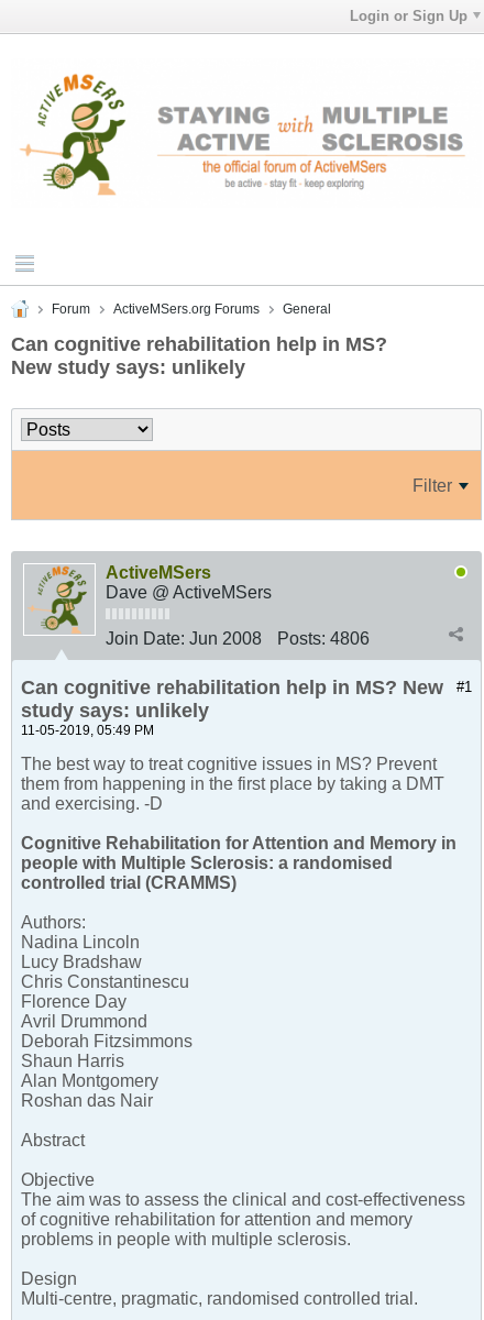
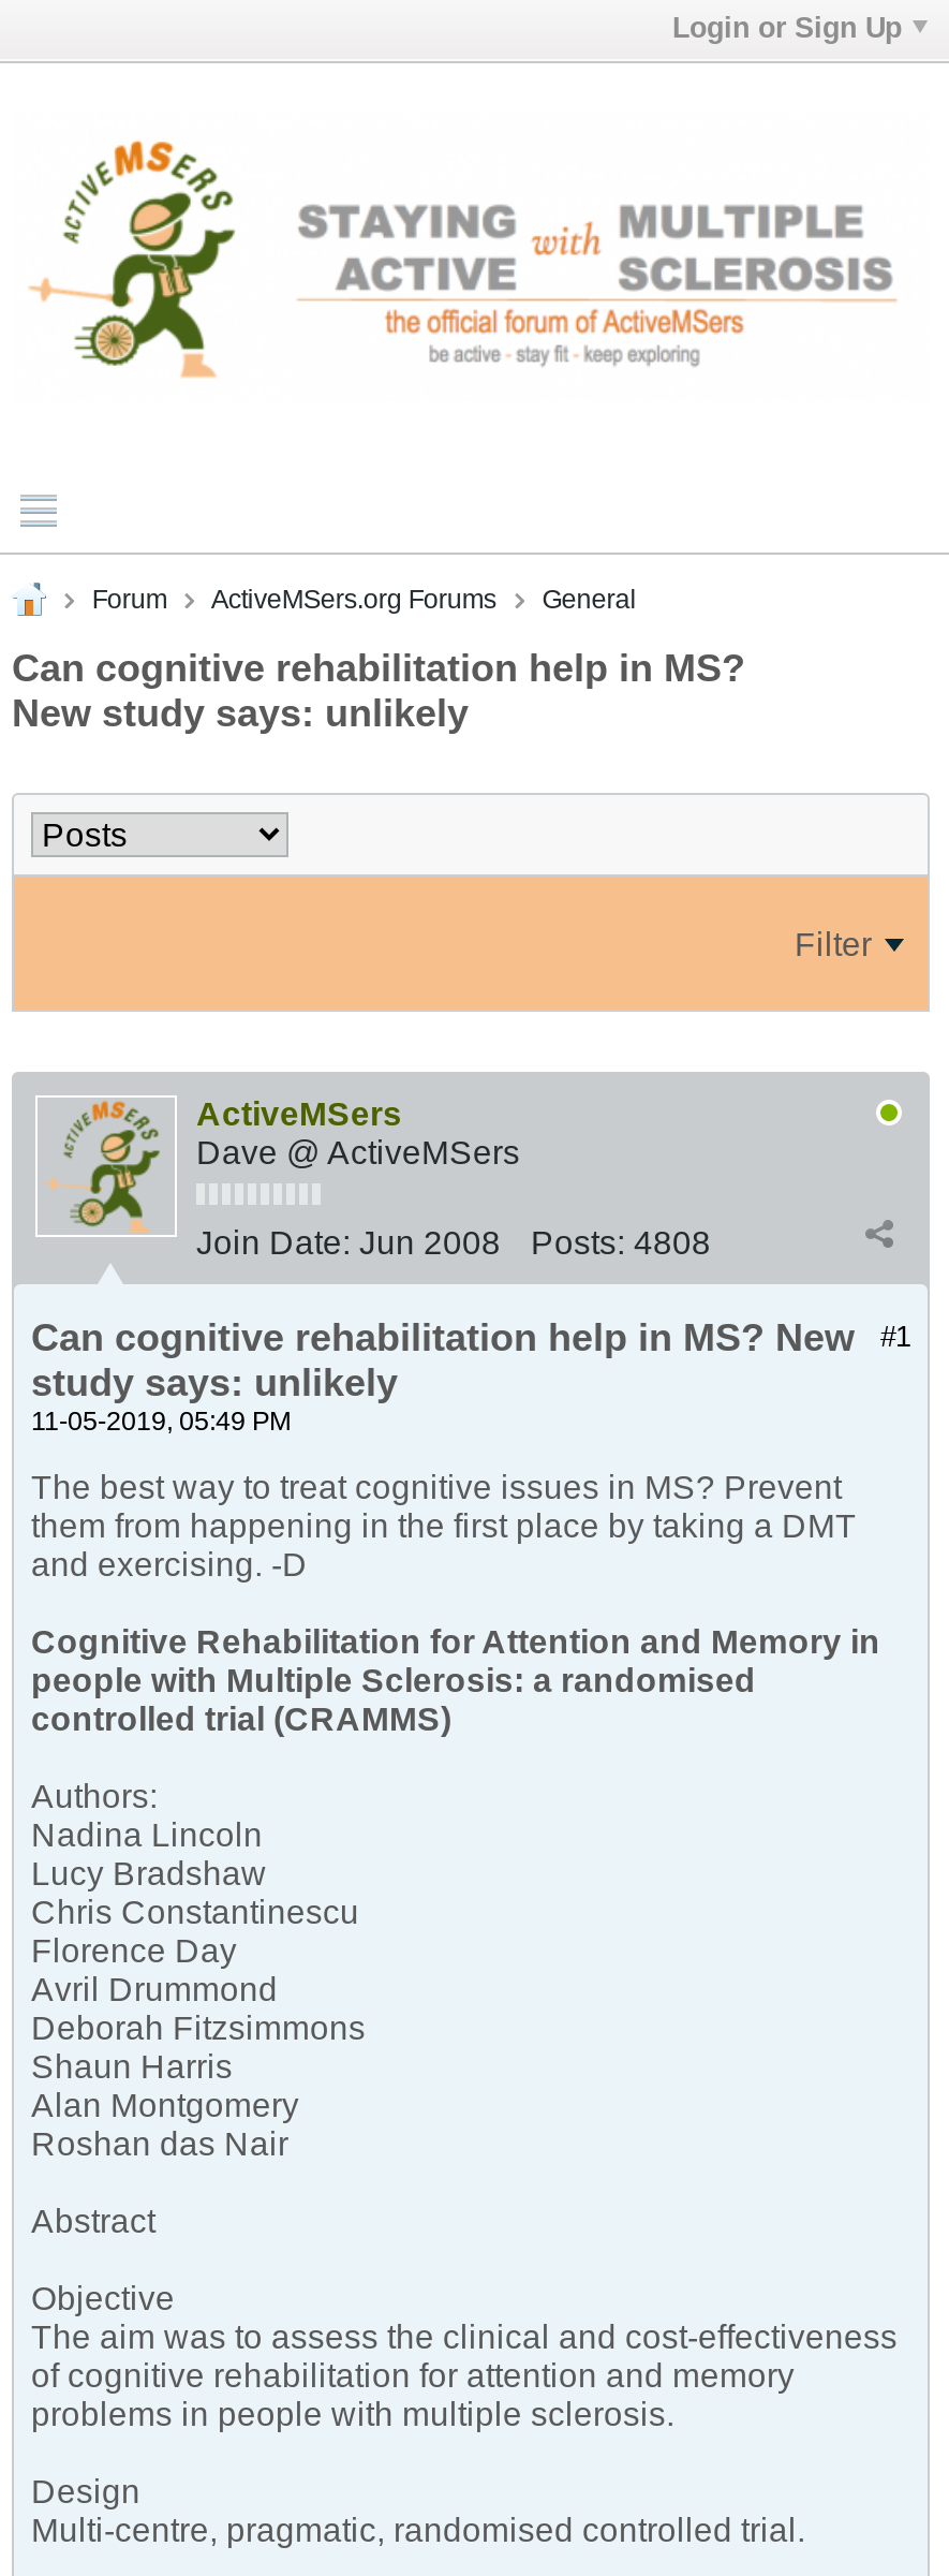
[106,630,370,648] Join Date: Jun 2008 Posts: 4806 -> [196,1225,711,1262] Join Date: Jun 2008 Posts: 4808

